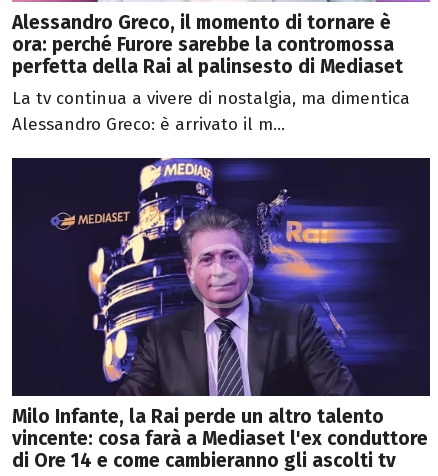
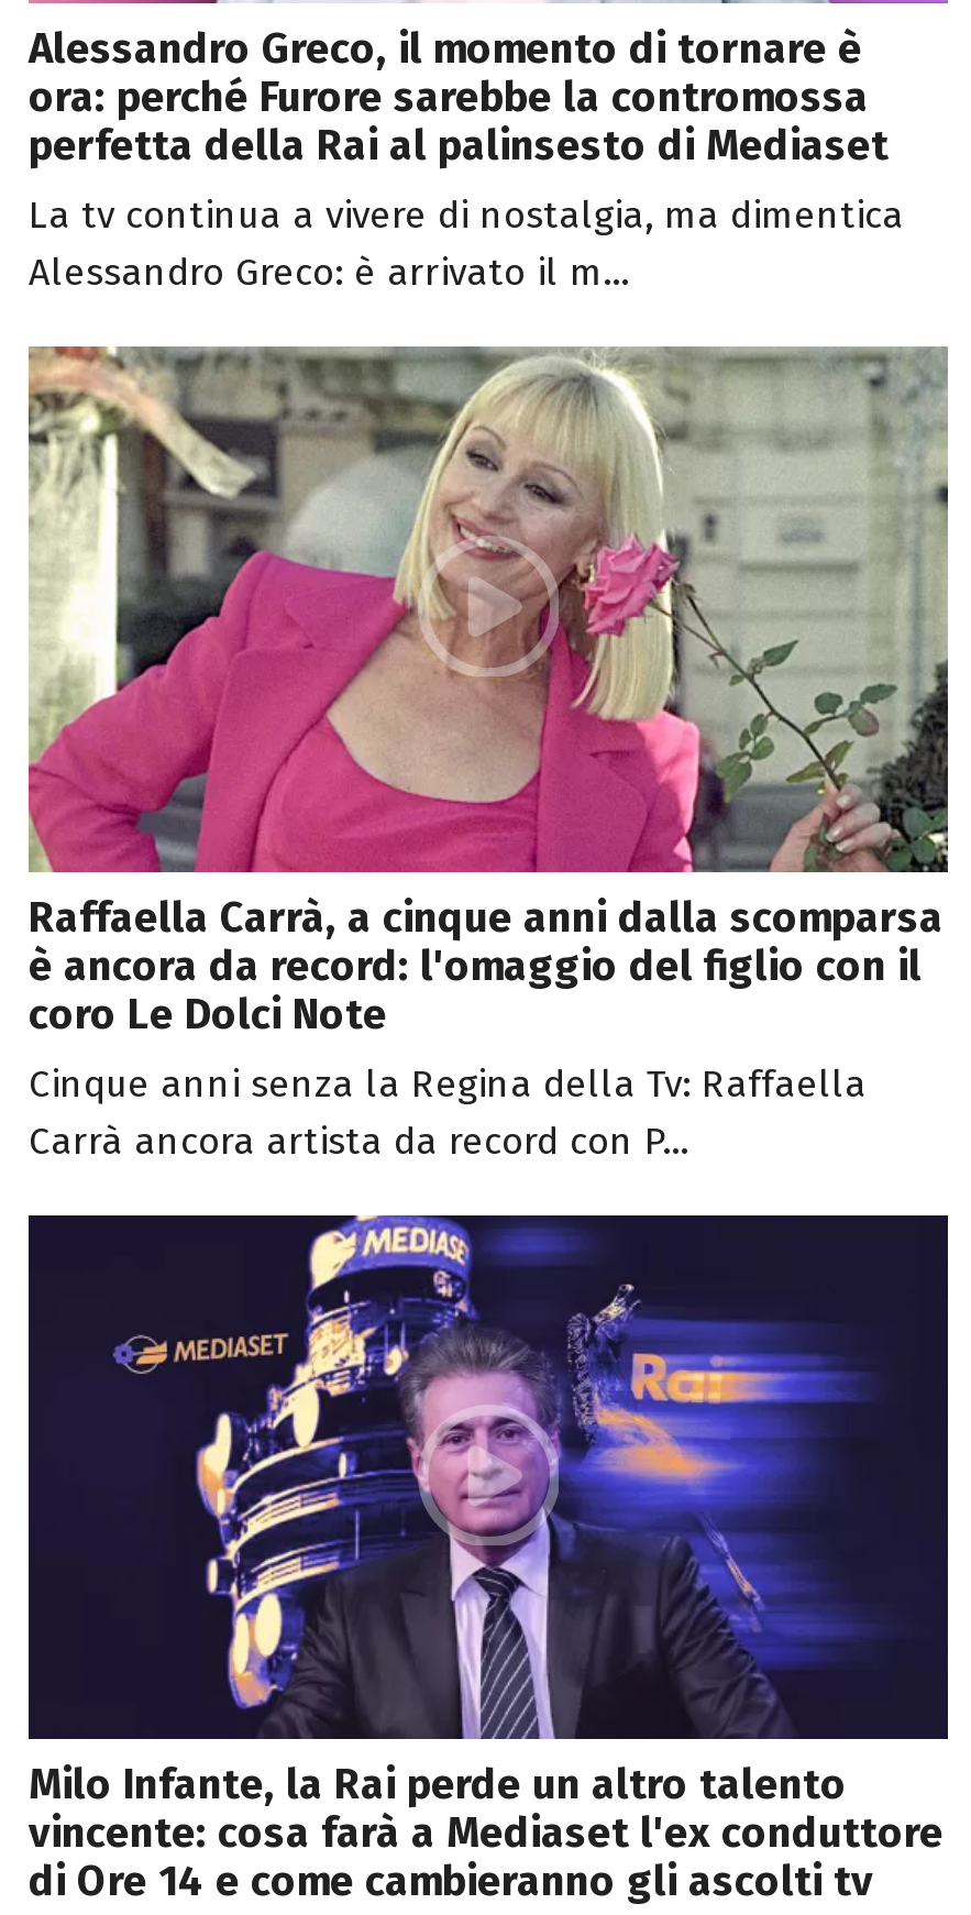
none -> [26,345,950,1164] [image] | Raffaella Carrà, a cinque anni dalla scomparsa | è ancora da record: l'omaggio del figlio con il | coro Le Dolci Note | Cinque anni senza la Regina della Tv: Raffaella | Carrà ancora artista da record con P...

